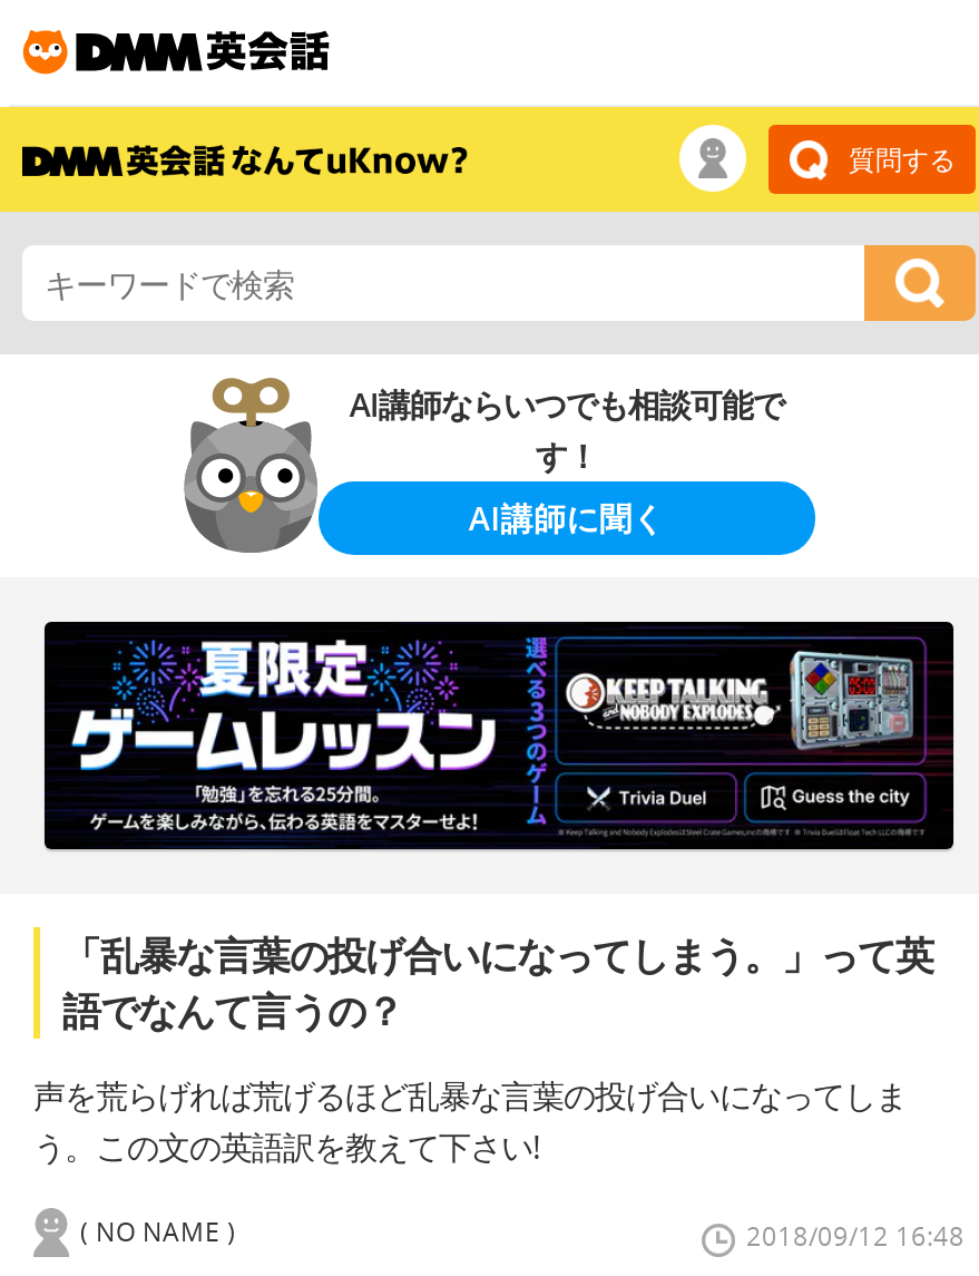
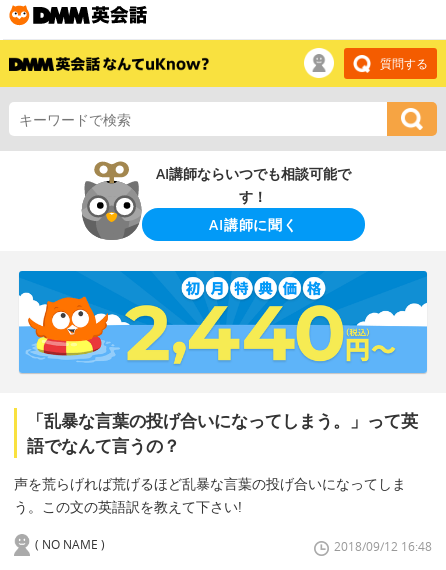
[42,620,956,851] [image] -> [18,270,428,374] [image]

